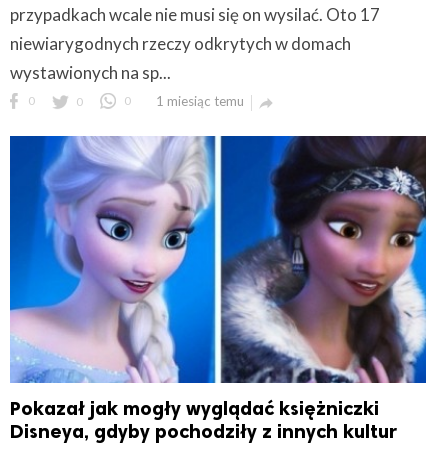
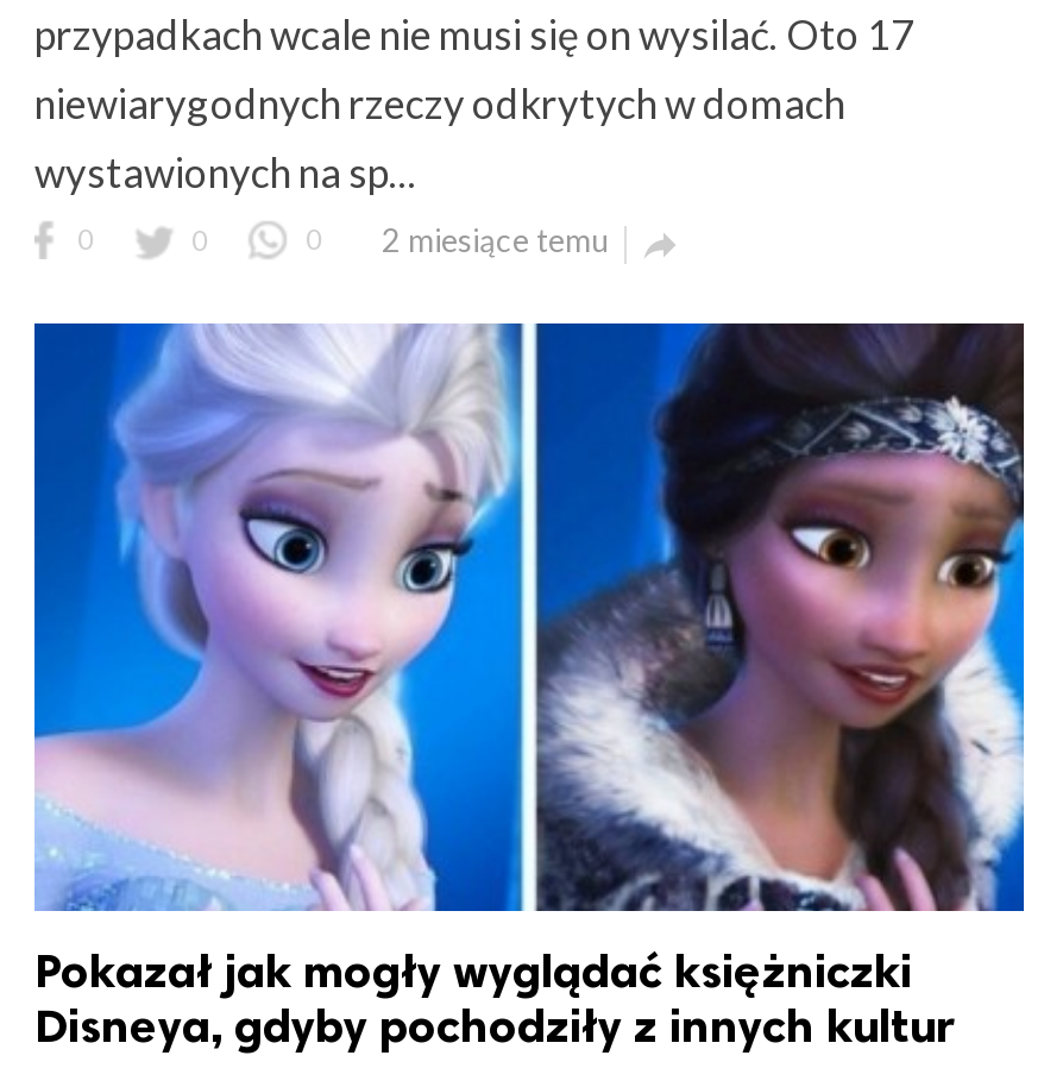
[156,93,244,109] 1 miesiąc temu -> [382,222,608,260] 2 miesiące temu

